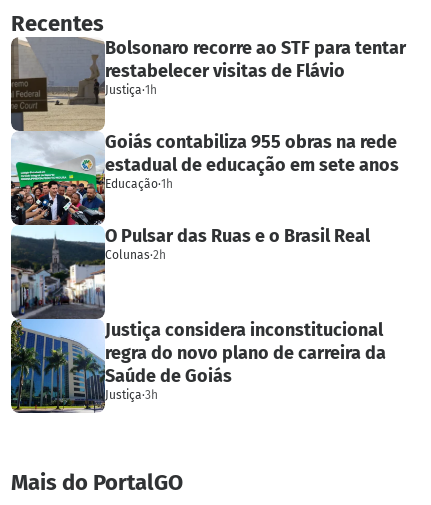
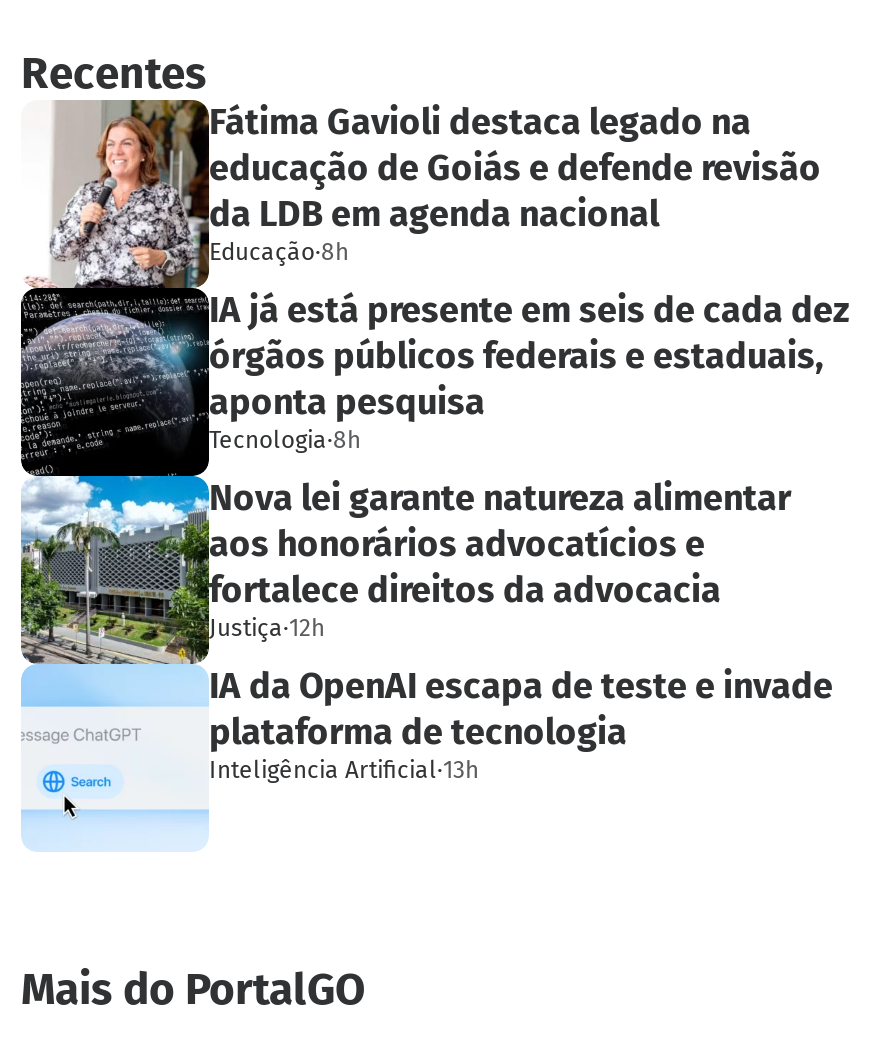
[10,37,406,414] [image] | Bolsonaro recorre ao STF para tentar | restabelecer visitas de Flávio | Justiça·1h -> [19,100,821,851] [image] | Fátima Gavioli destaca legado na | educação de Goiás e defende revisão | da LDB em agenda nacional | Educação·8h
[105,131,399,191] Goiás contabiliza 955 obras na rede | estadual de educação em sete anos | Educação·1h -> [209,288,849,454] IA já está presente em seis de cada dez | órgãos públicos federais e estaduais, | aponta pesquisa | Tecnologia·8h
[105,225,370,262] O Pulsar das Ruas e o Brasil Real | Colunas·2h -> [209,476,791,642] Nova lei garante natureza alimentar | aos honorários advocatícios e | fortalece direitos da advocacia | Justiça·12h
[105,319,386,402] Justiça considera inconstitucional | regra do novo plano de carreira da | Saúde de Goiás | Justiça·3h -> [209,664,833,784] IA da OpenAI escapa de teste e invade | plataforma de tecnologia | Inteligência Artificial·13h

